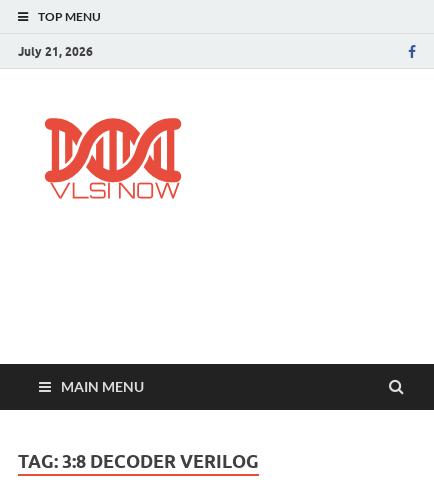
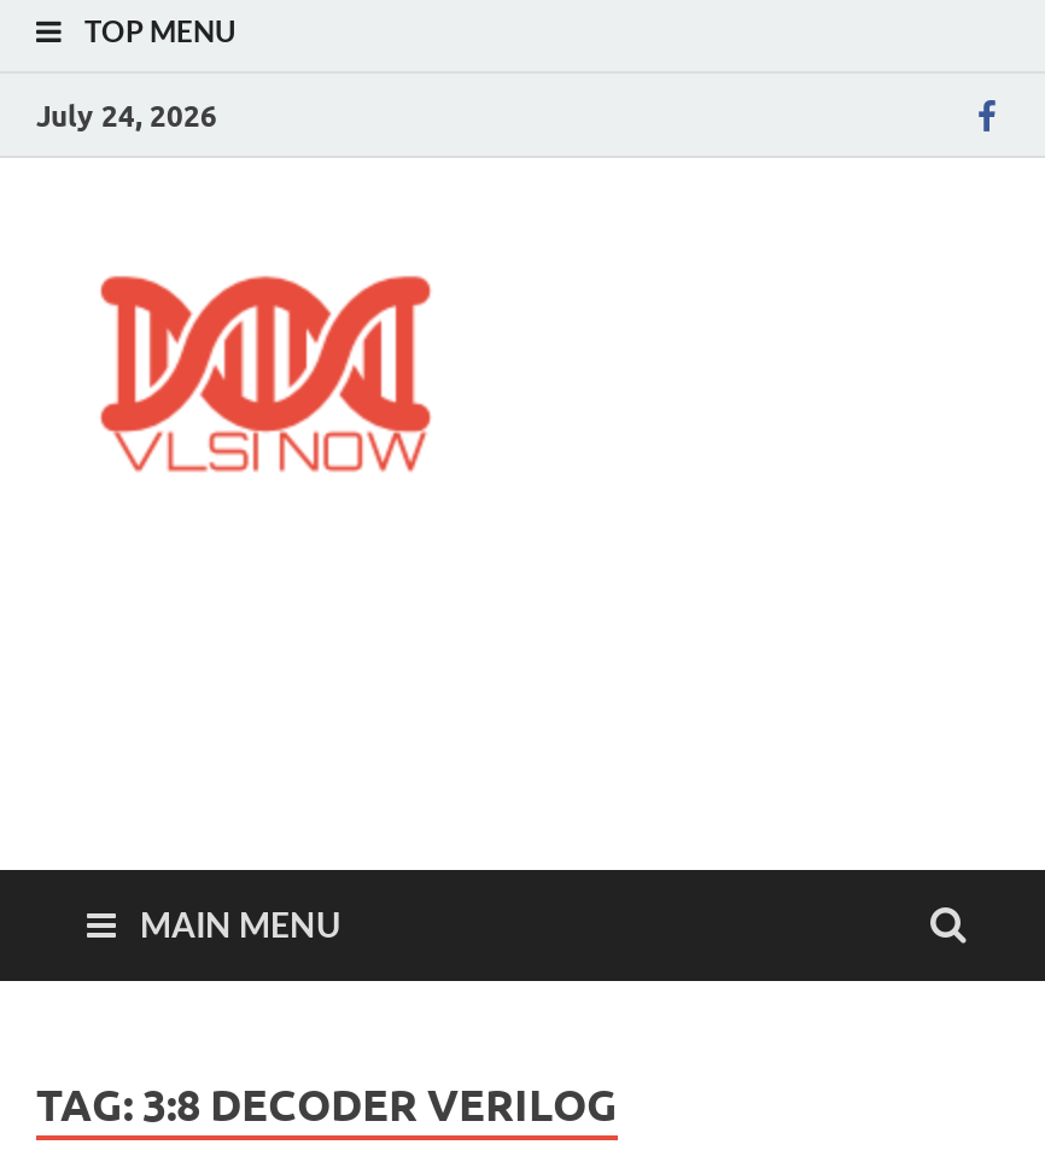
[18,43,93,58] July 21, 2026 -> [36,97,217,133] July 24, 2026

